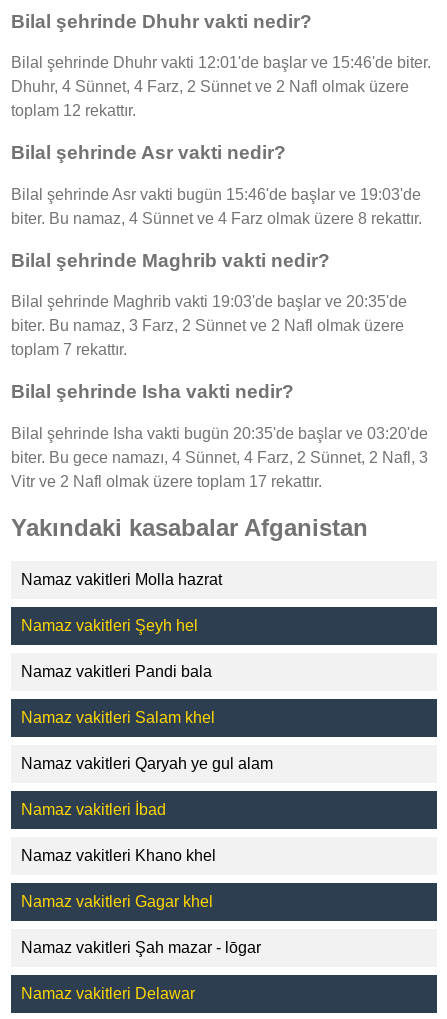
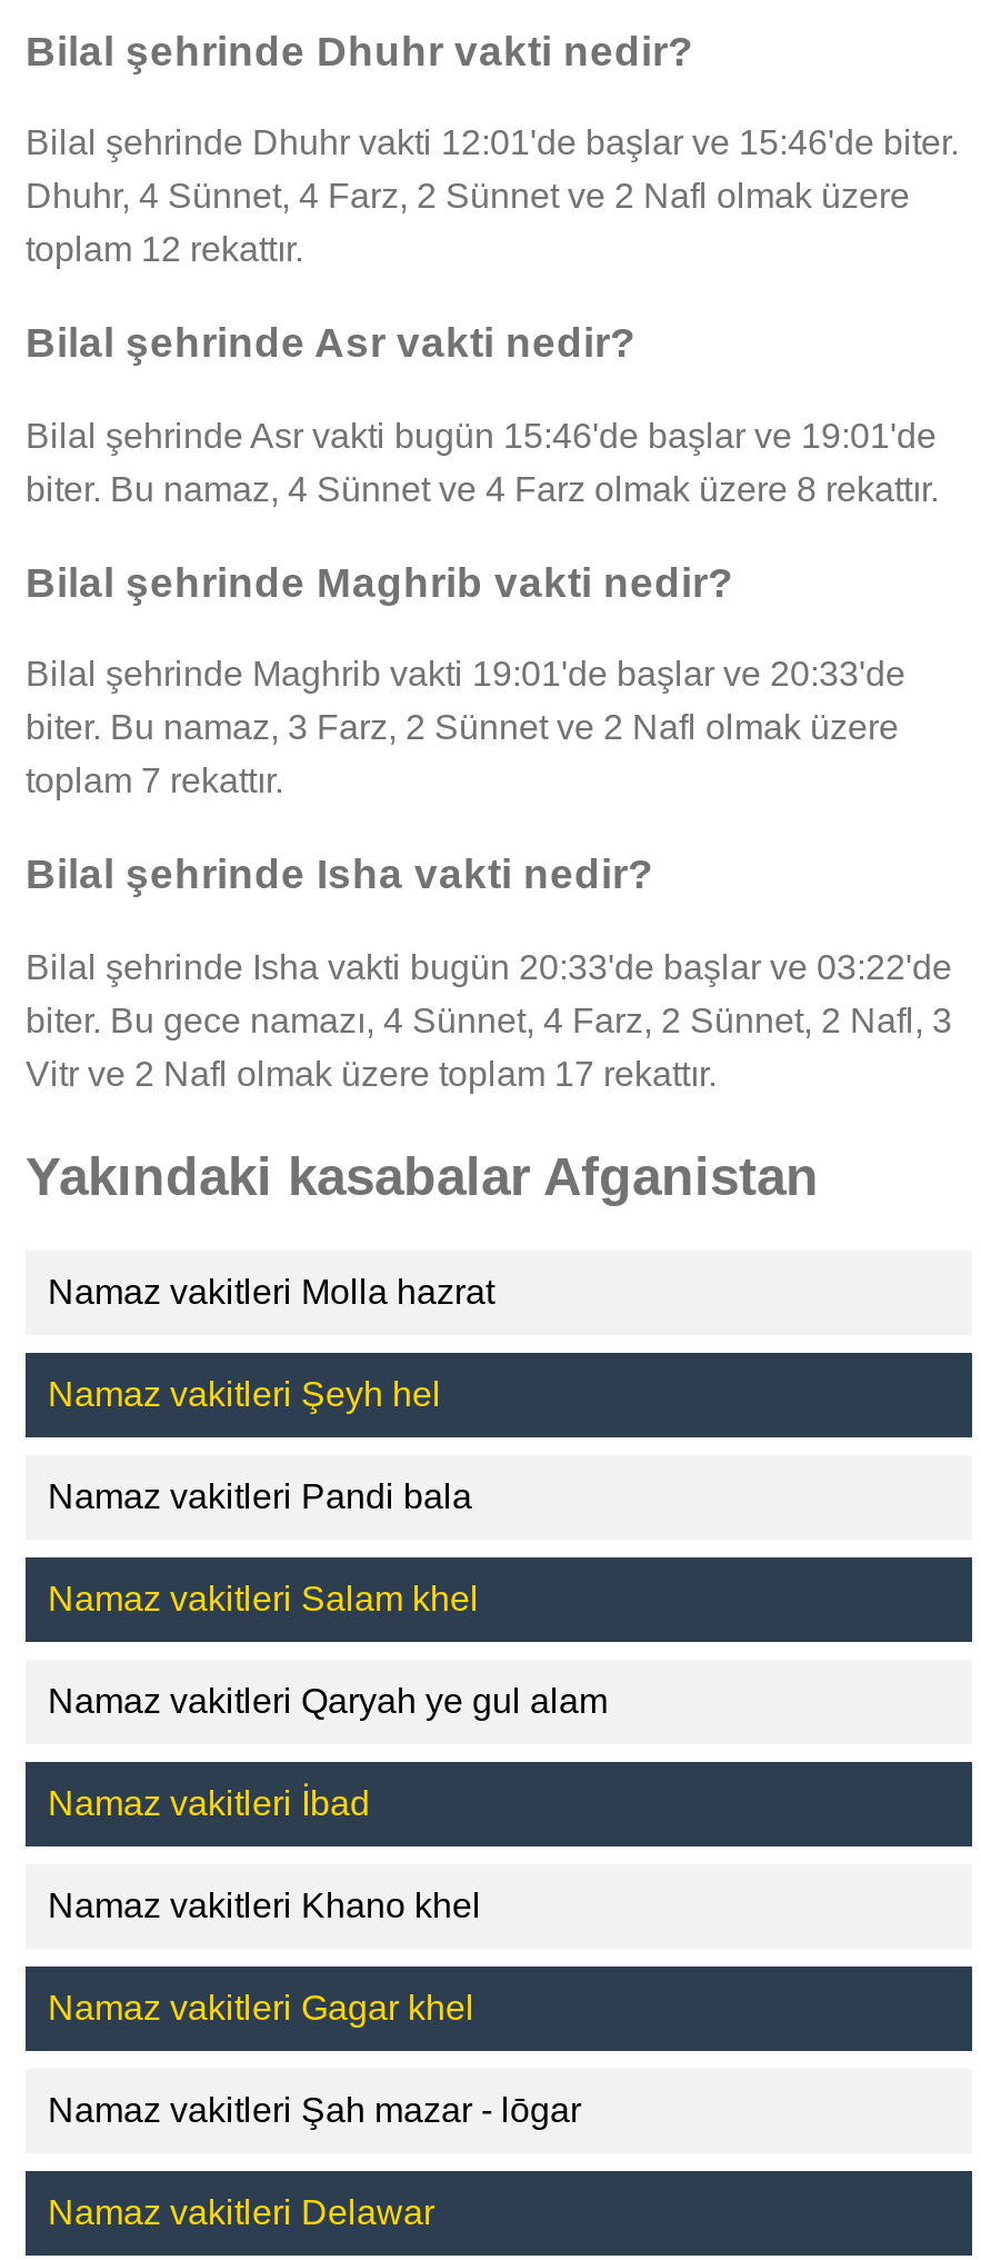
[11,186,421,203] Bilal şehrinde Asr vakti bugün 15:46'de başlar ve 19:03'de -> [26,416,937,454] Bilal şehrinde Asr vakti bugün 15:46'de başlar ve 19:01'de
[11,293,407,310] Bilal şehrinde Maghrib vakti 19:03'de başlar ve 20:35'de -> [26,655,905,693] Bilal şehrinde Maghrib vakti 19:01'de başlar ve 20:33'de
[11,425,428,442] Bilal şehrinde Isha vakti bugün 20:35'de başlar ve 03:20'de -> [26,948,952,985] Bilal şehrinde Isha vakti bugün 20:33'de başlar ve 03:22'de

